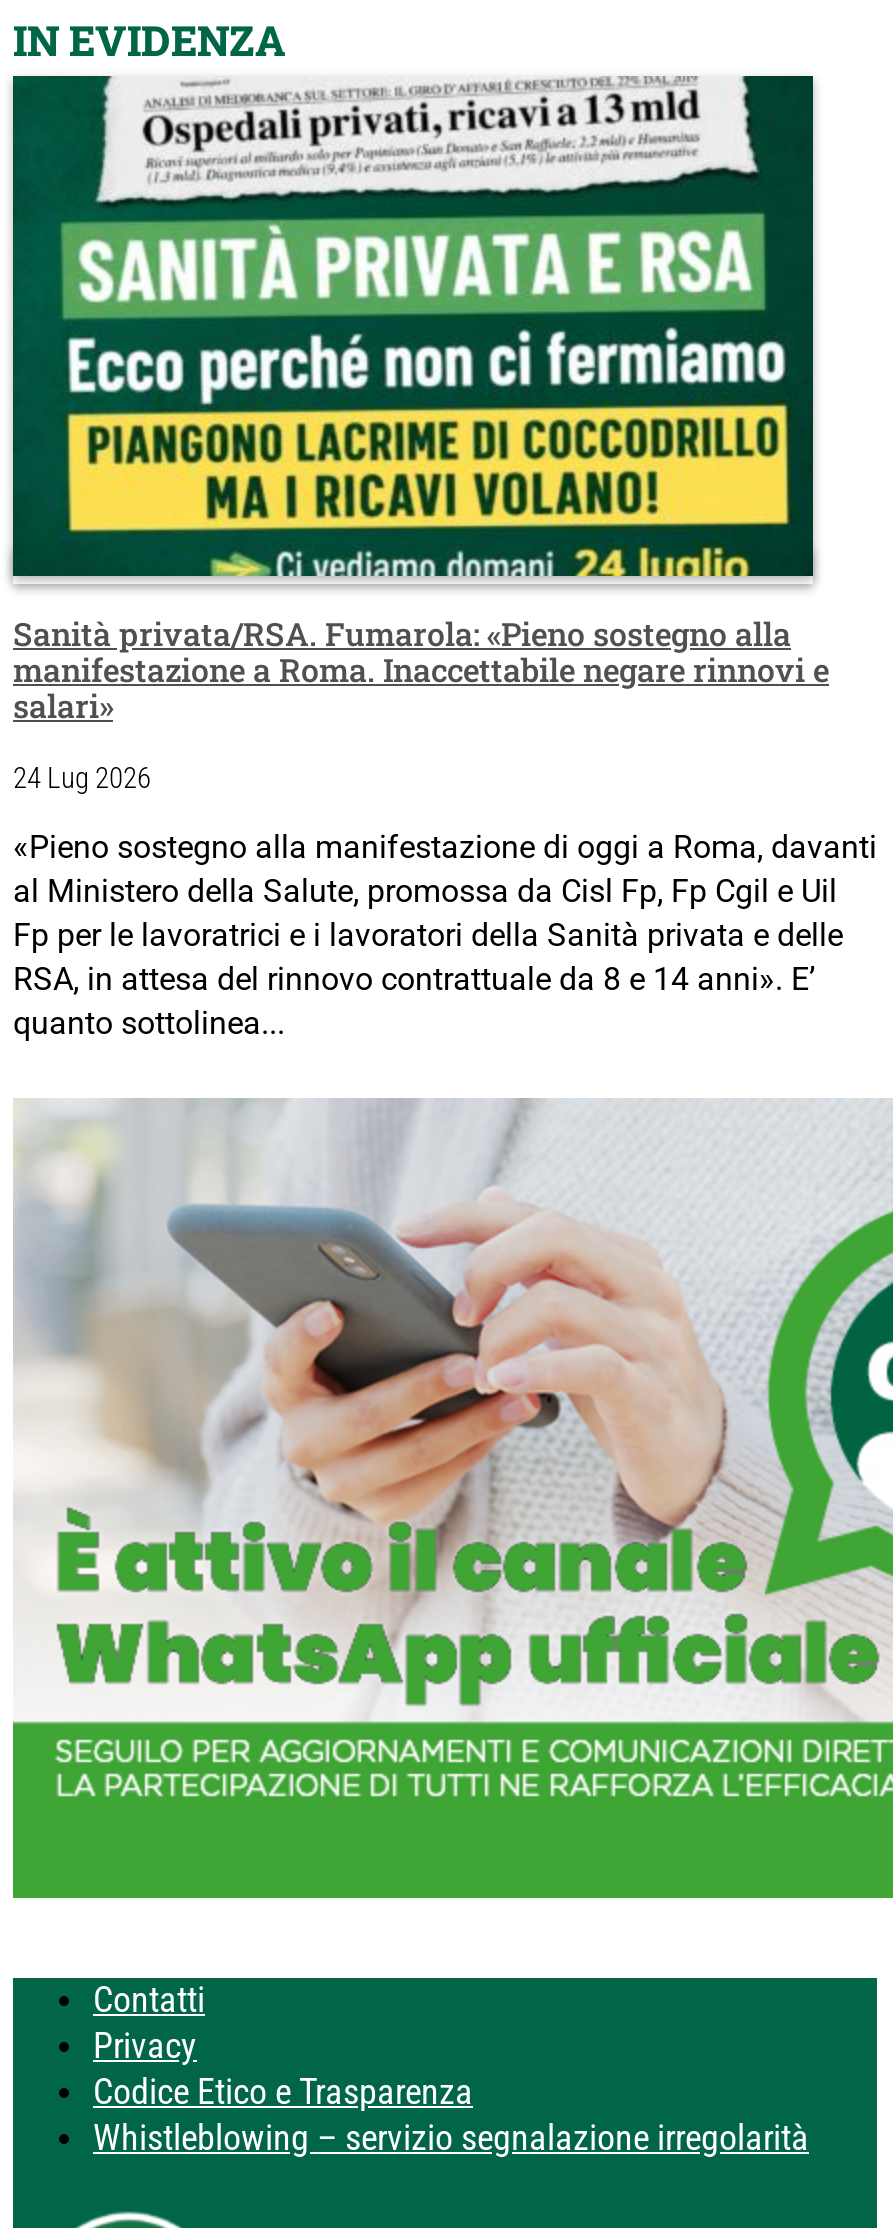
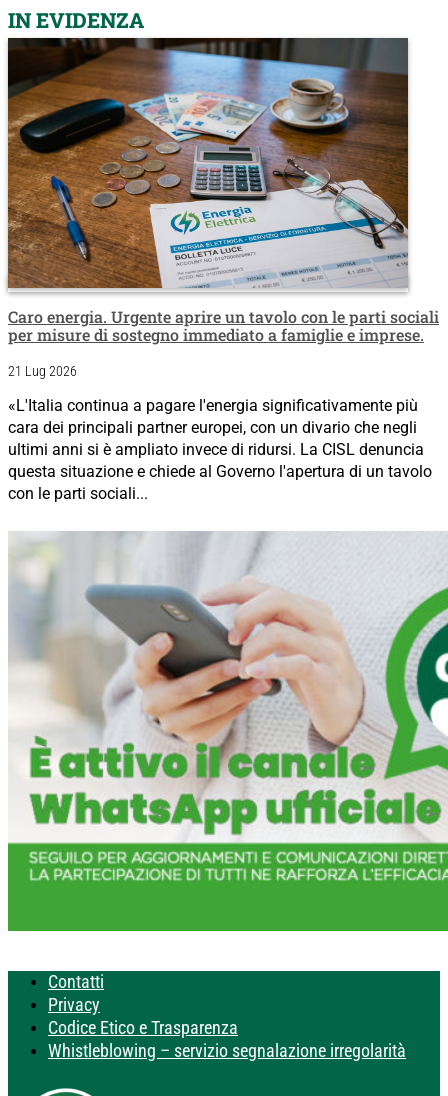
[11,76,829,725] [image] | Sanità privata/RSA. Fumarola: «Pieno sostegno alla | manifestazione a Roma. Inaccettabile negare rinnovi e | salari» -> [7,37,439,345] [image] | Caro energia. Urgente aprire un tavolo con le parti sociali | per misure di sostegno immediato a famiglie e imprese.
[13,762,151,796] 24 Lug 2026 -> [8,363,77,380] 21 Lug 2026
[13,828,877,1042] «Pieno sostegno alla manifestazione di oggi a Roma, davanti | al Ministero della Salute, promossa da Cisl Fp, Fp Cgil e Uil | Fp per le lavoratrici e i lavoratori della Sanità privata e delle | RSA, in attesa del rinnovo contrattuale da 8 e 14 anni». E’ | quanto sottolinea... -> [8,396,432,503] «L'Italia continua a pagare l'energia significativamente più | cara dei principali partner europei, con un divario che negli | ultimi anni si è ampliato invece di ridursi. La CISL denuncia | questa situazione e chiede al Governo l'apertura di un tavolo | con le parti sociali...

